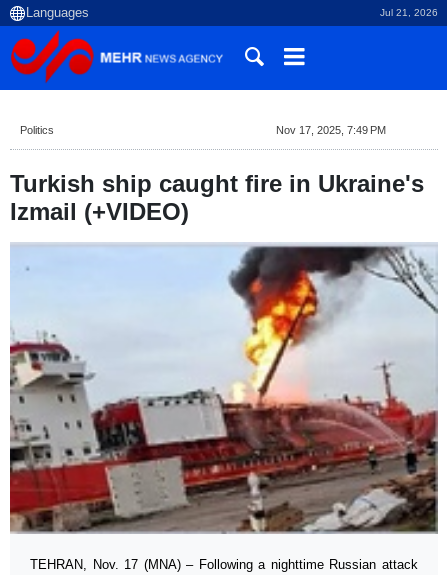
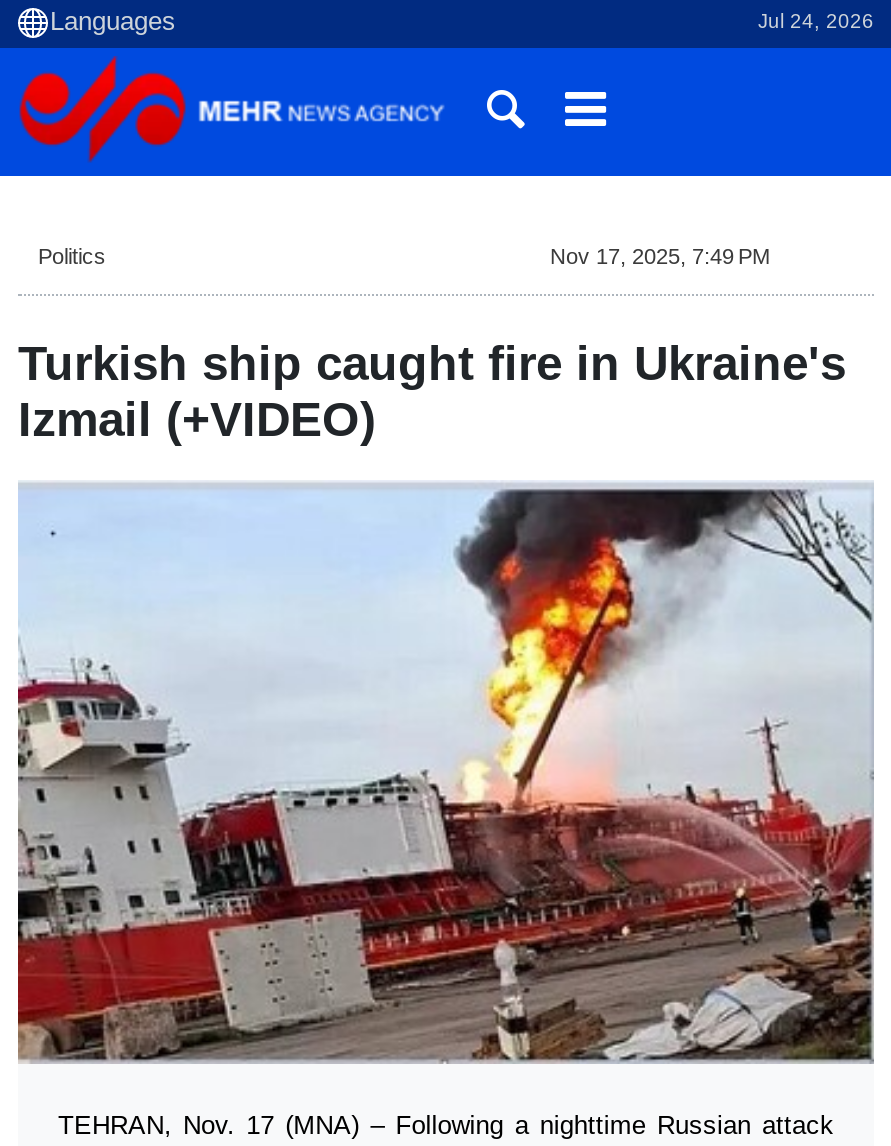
[380,7,438,18] Jul 21, 2026 -> [758,10,874,32] Jul 24, 2026

